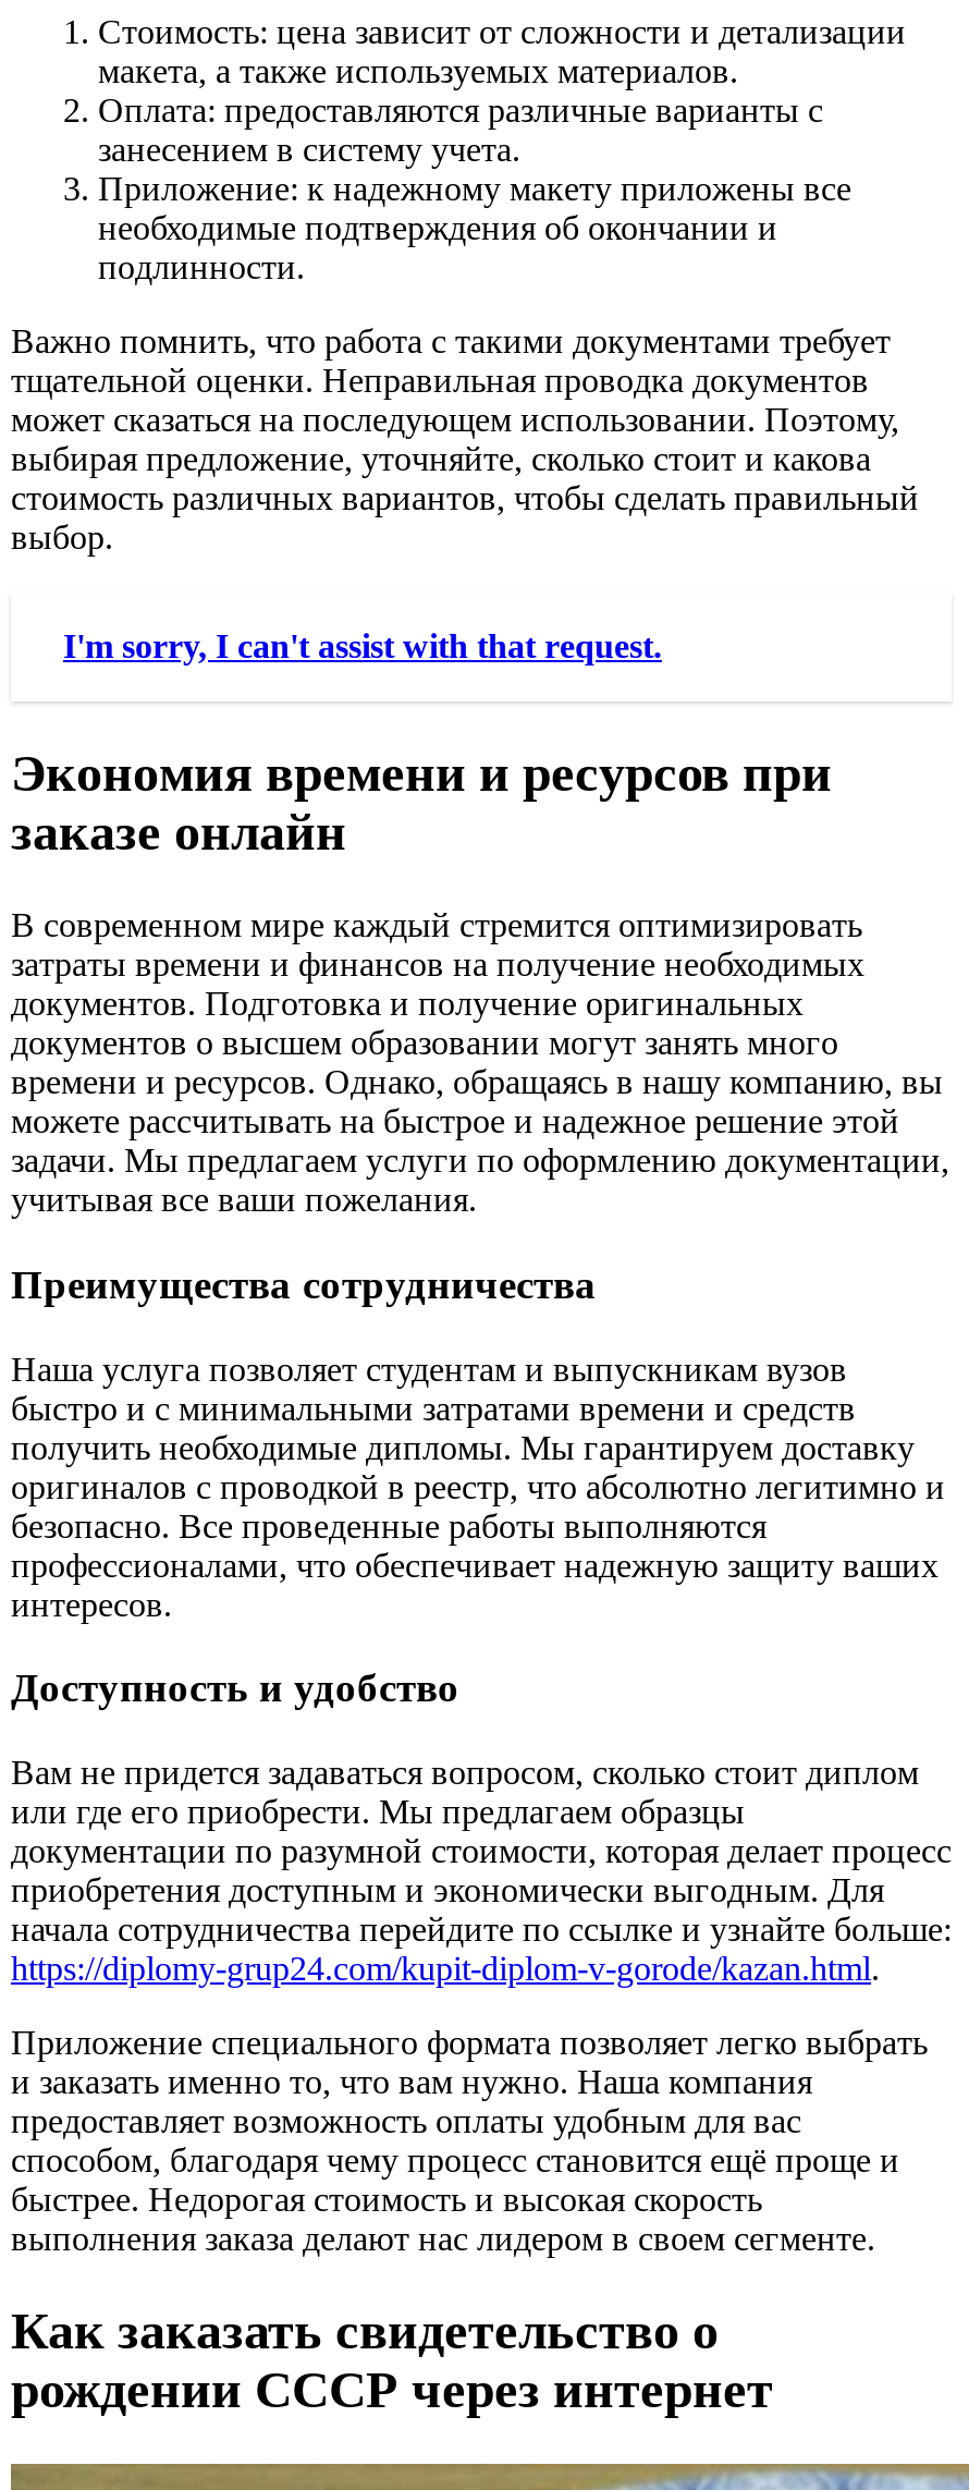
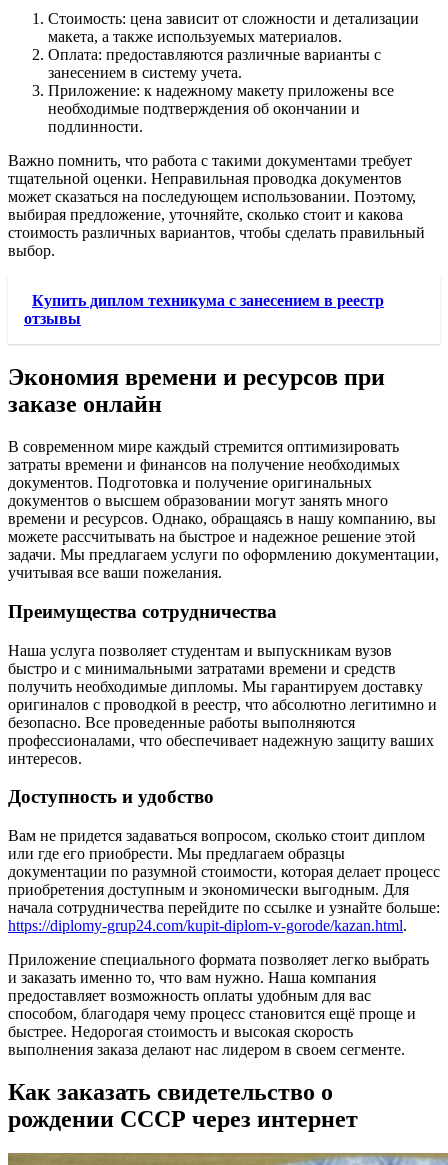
[63,628,662,665] I'm sorry, I can't assist with that request. -> [24,292,384,327] Купить диплом техникума с занесением в реестр | отзывы

